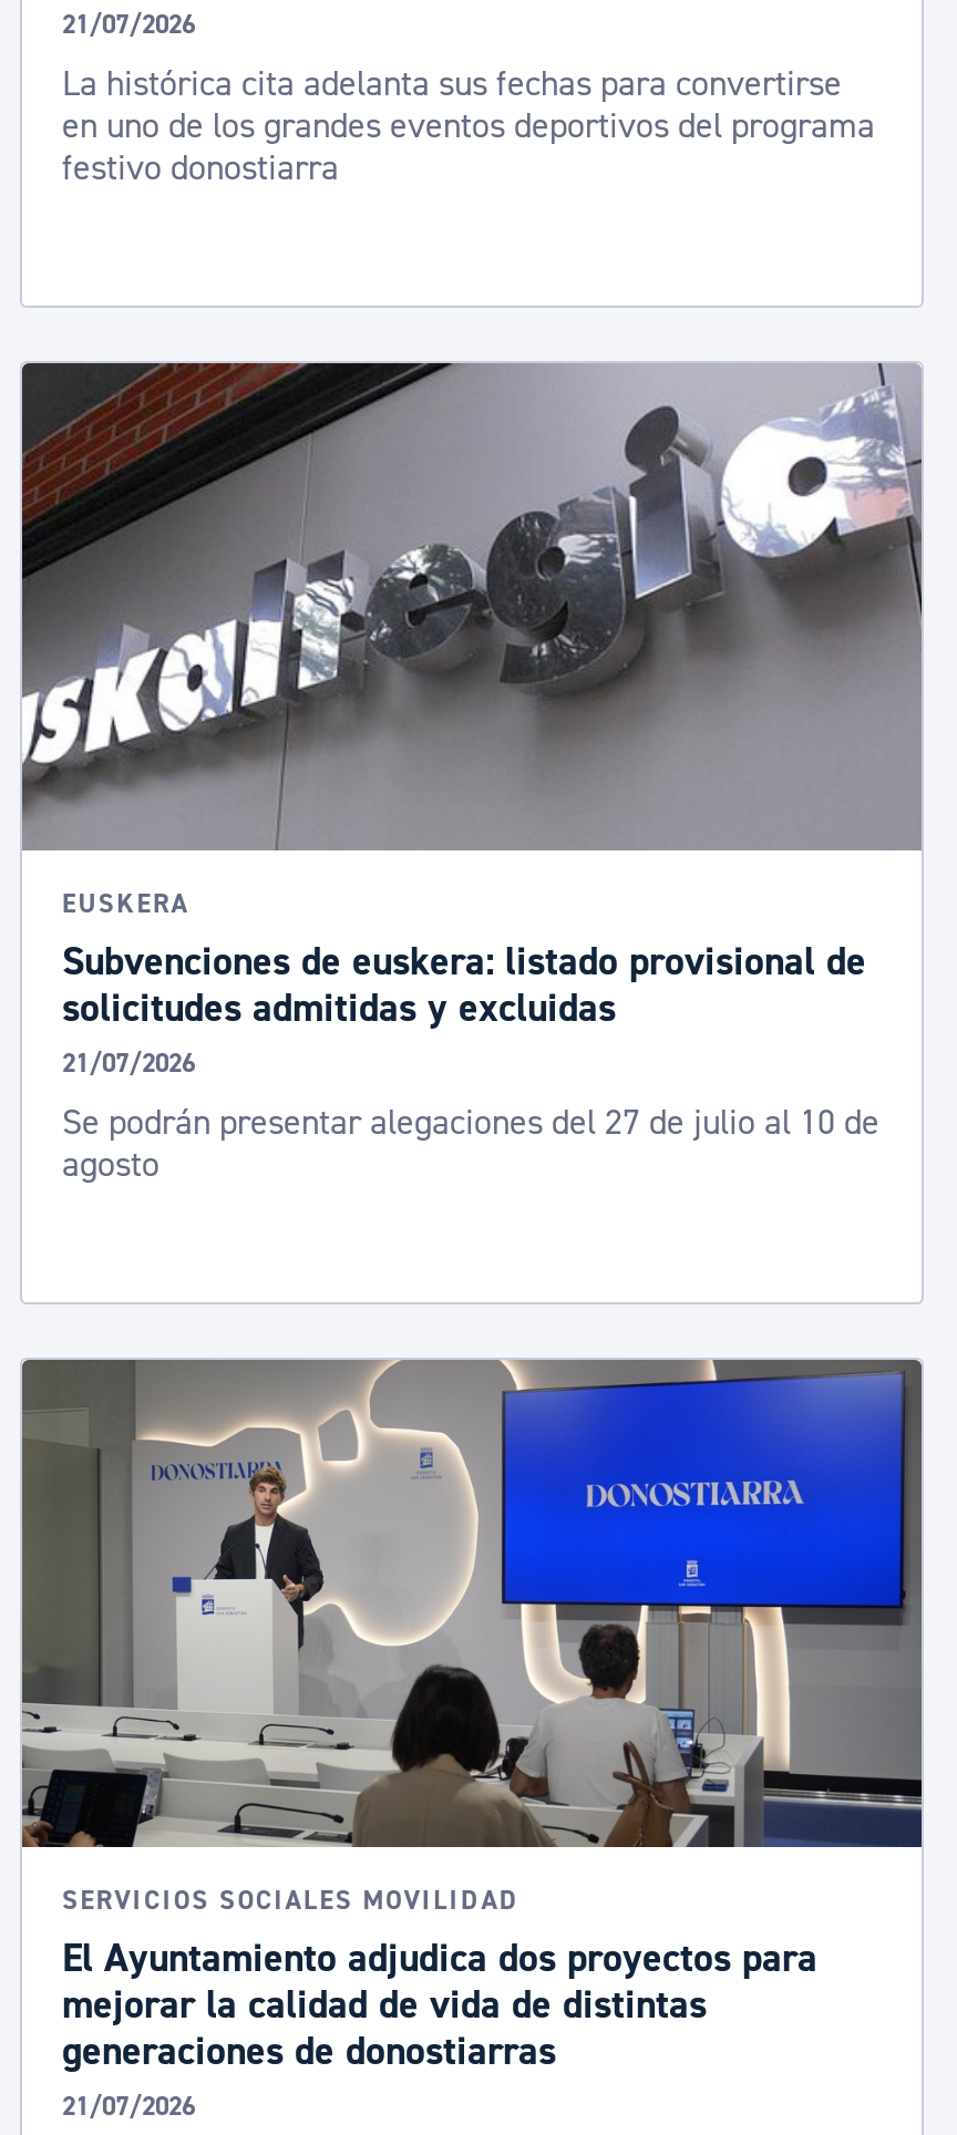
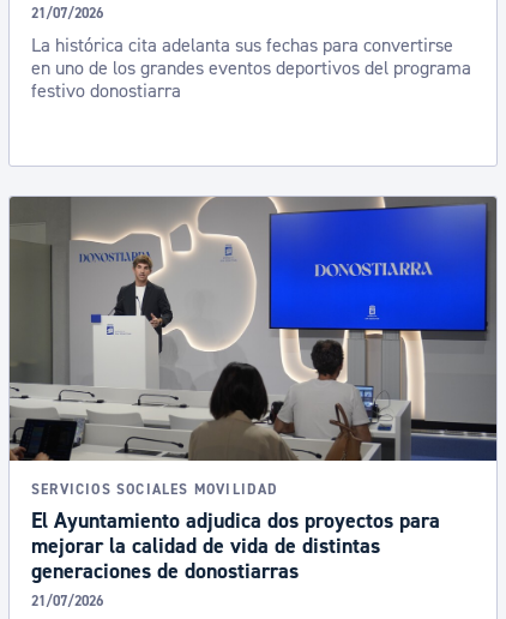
[22,361,922,1187] [image] | EUSKERA | Subvenciones de euskera: listado provisional de | solicitudes admitidas y excluidas | 21/07/2026 | Se podrán presentar alegaciones del 27 de julio al 10 de | agosto -> none

